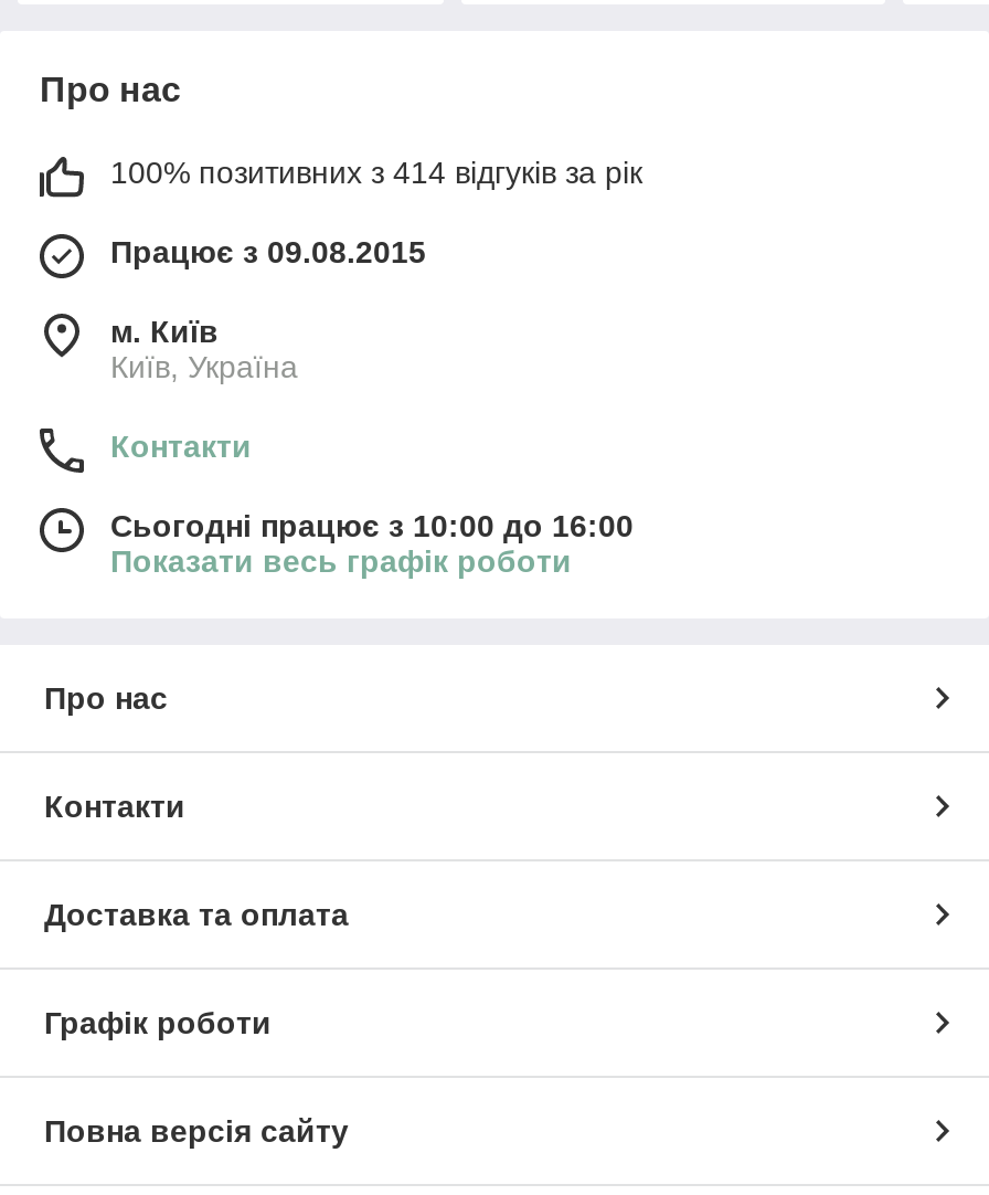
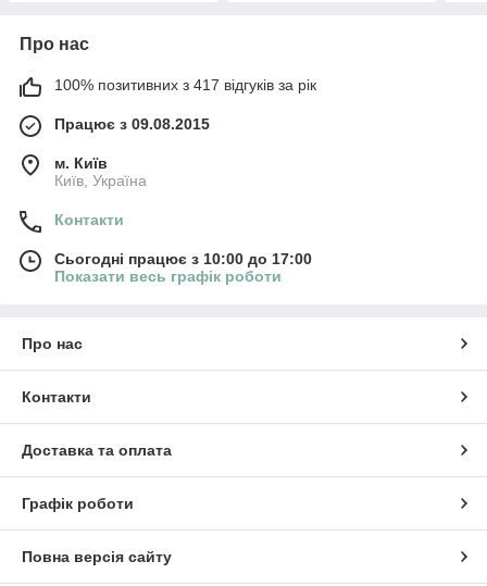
[110,156,642,191] 100% позитивних з 414 відгуків за рік -> [54,77,316,94] 100% позитивних з 417 відгуків за рік
[110,509,634,544] Сьогодні працює з 10:00 до 16:00 -> [54,250,312,268] Сьогодні працює з 10:00 до 17:00

